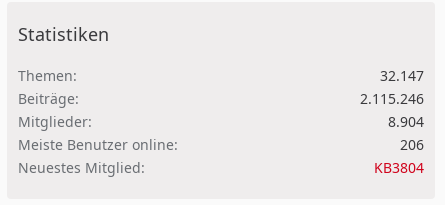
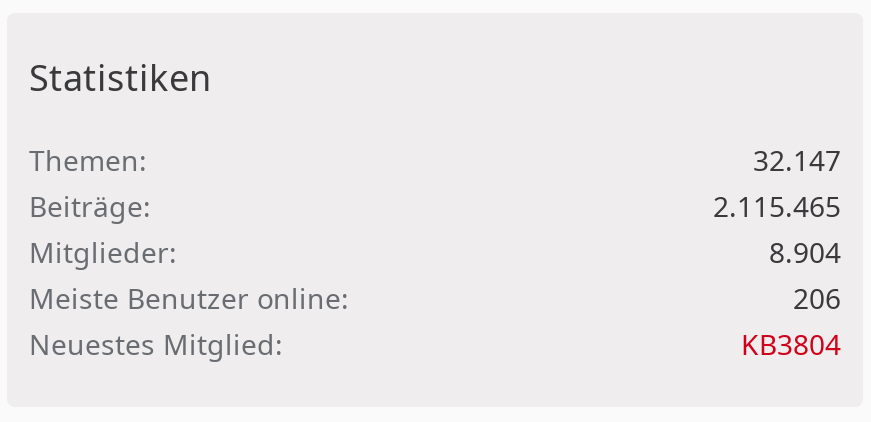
[360,89,424,108] 2.115.246 -> [713,187,841,225] 2.115.465

